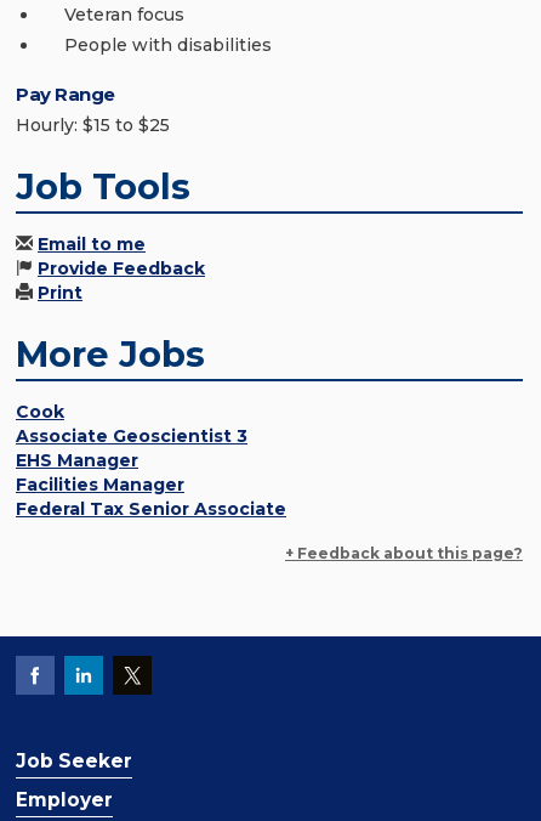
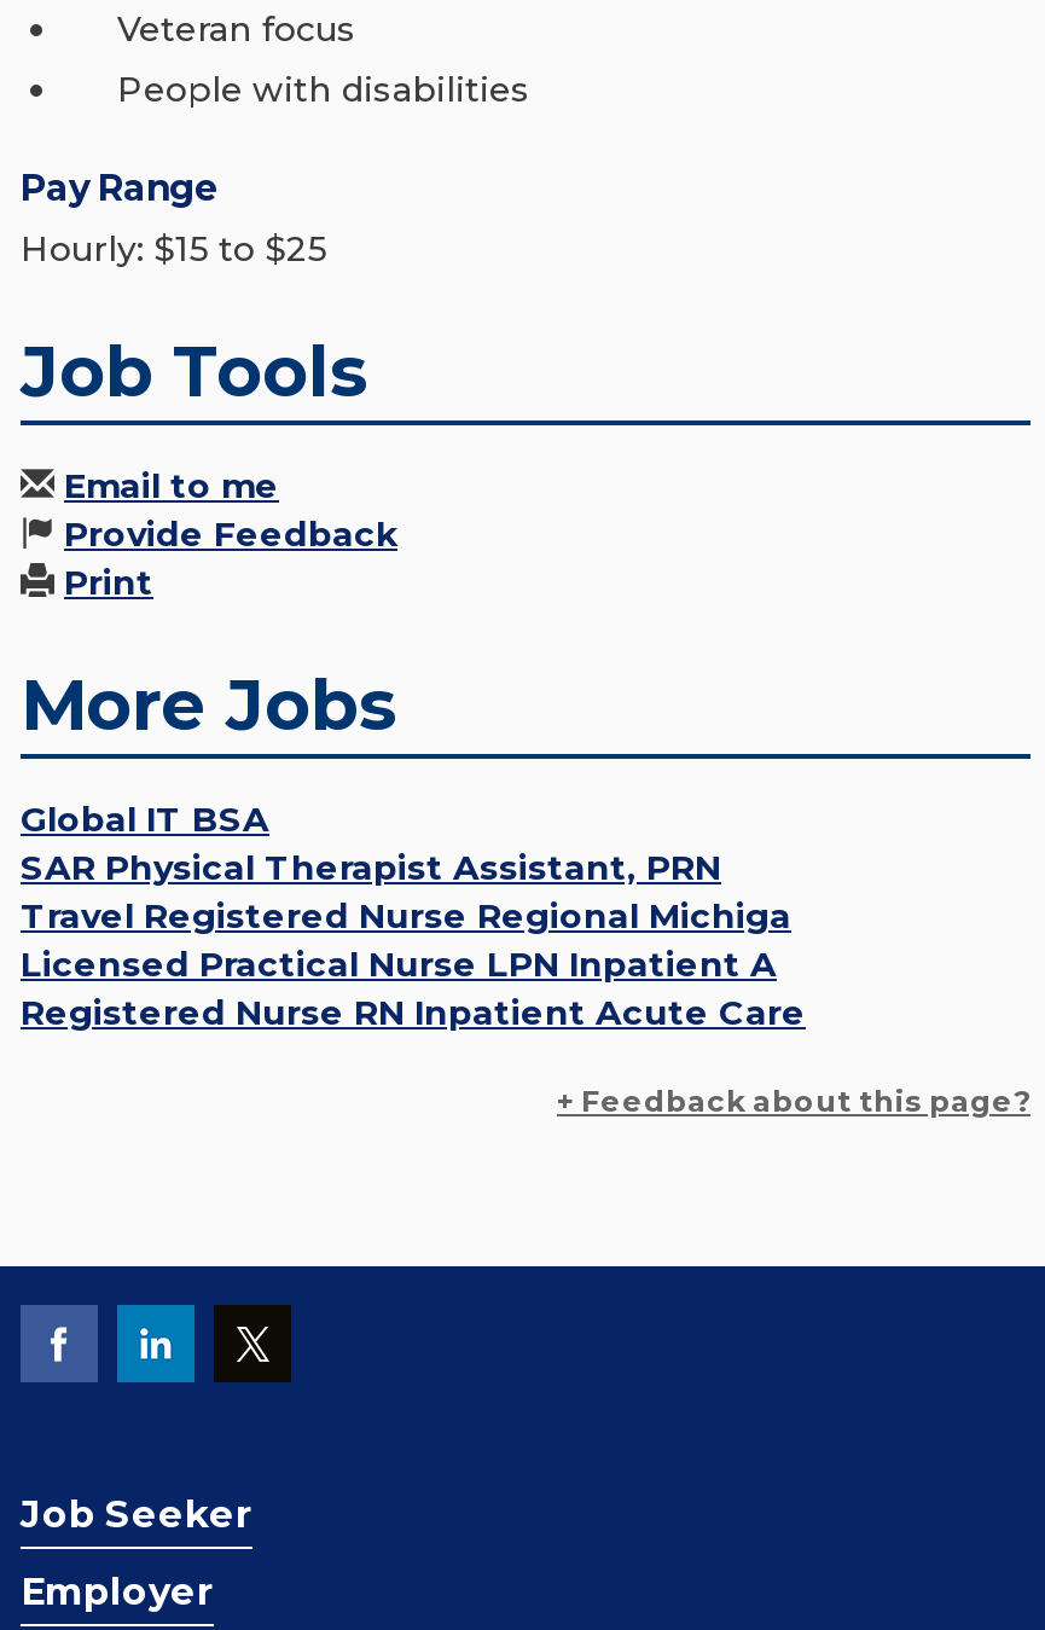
[16,401,286,520] Cook | Associate Geoscientist 3 | EHS Manager | Facilities Manager | Federal Tax Senior Associate -> [21,798,806,1035] Global IT BSA | SAR Physical Therapist Assistant, PRN | Travel Registered Nurse Regional Michiga | Licensed Practical Nurse LPN Inpatient A | Registered Nurse RN Inpatient Acute Care

